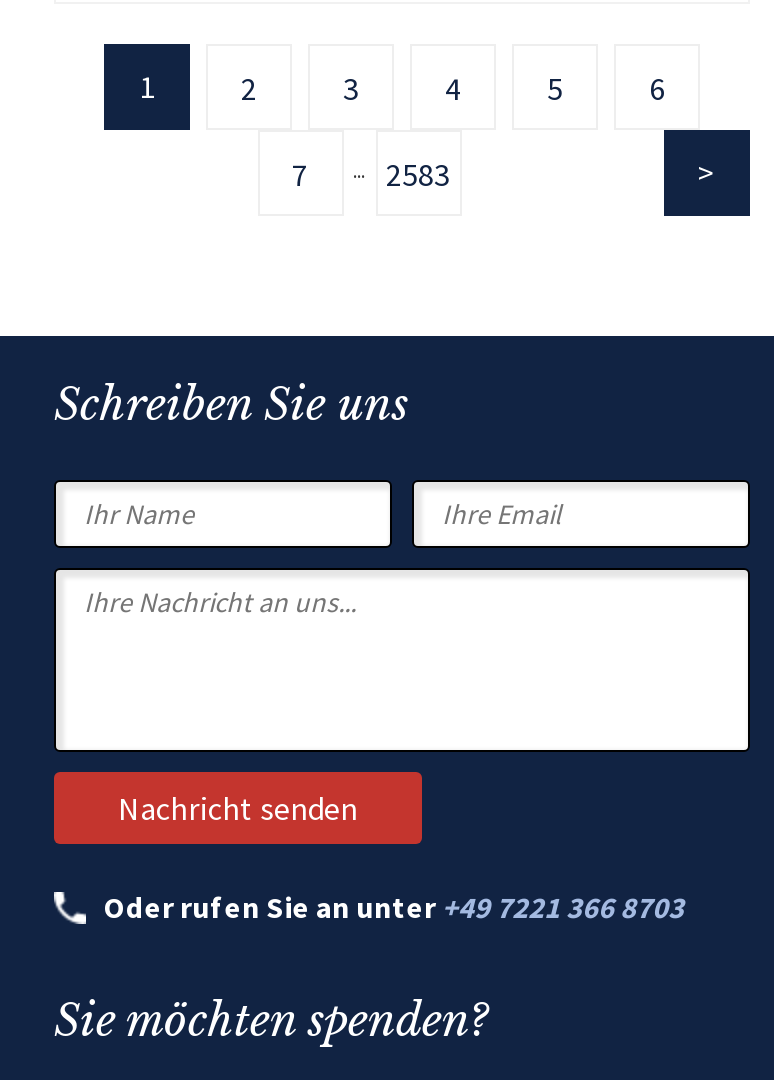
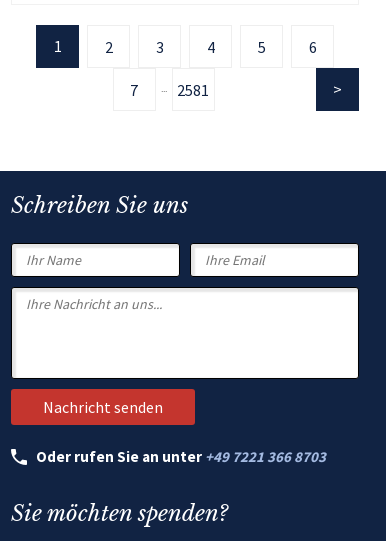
[386,153,450,193] 2583 -> [177,80,209,100] 2581

